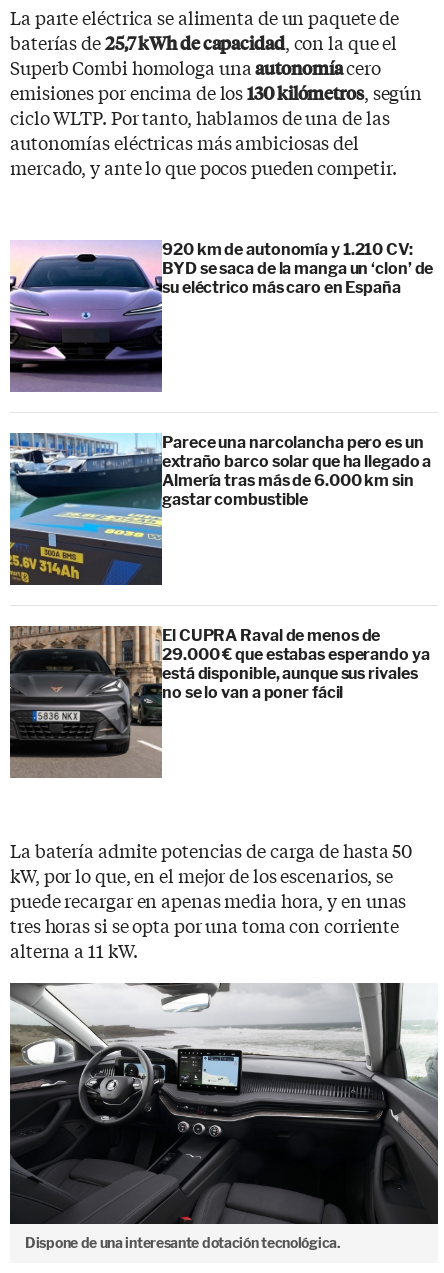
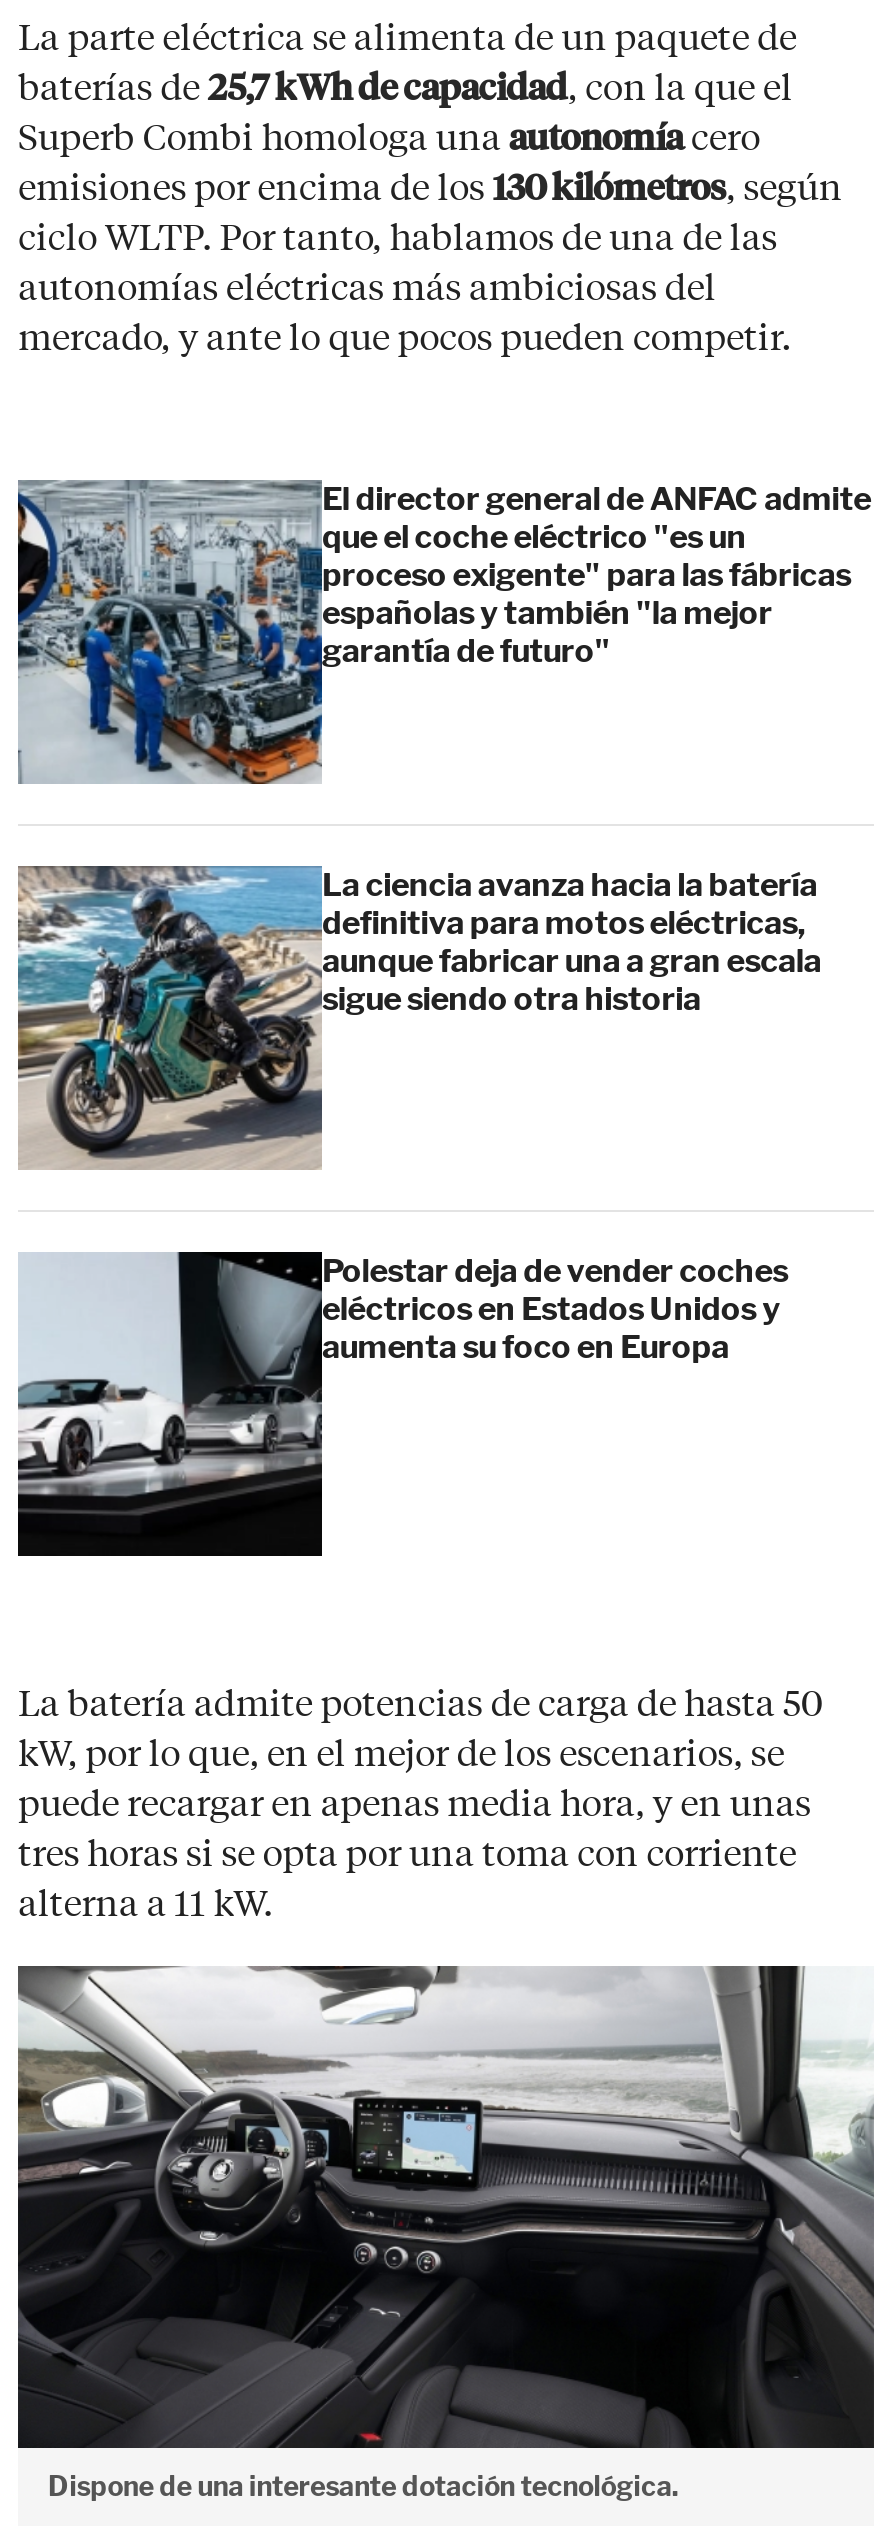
[9,240,433,392] [image] | 920 km de autonomía y 1.210 CV: | BYD se saca de la manga un ‘clon’ de | su eléctrico más caro en España -> [16,480,871,786] [image] | El director general de ANFAC admite | que el coche eléctrico "es un | proceso exigente" para las fábricas | españolas y también "la mejor | garantía de futuro"
[9,433,431,585] [image] | Parece una narcolancha pero es un | extraño barco solar que ha llegado a | Almería tras más de 6.000 km sin | gastar combustible -> [16,864,821,1168] [image] | La ciencia avanza hacia la batería | definitiva para motos eléctricas, | aunque fabricar una a gran escala | sigue siendo otra historia
[9,625,430,777] [image] | El CUPRA Raval de menos de | 29.000 € que estabas esperando ya | está disponible, aunque sus rivales | no se lo van a poner fácil -> [18,1250,788,1556] [image] | Polestar deja de vender coches | eléctricos en Estados Unidos y | aumenta su foco en Europa

